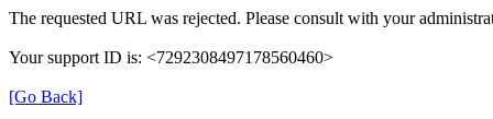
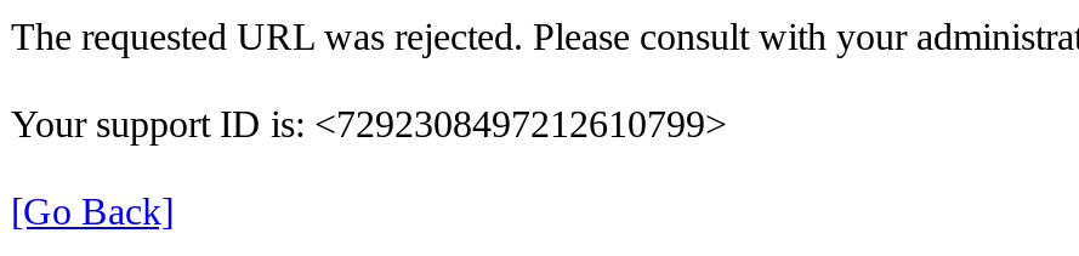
[9,48,333,67] Your support ID is: <7292308497178560460> -> [11,103,727,144] Your support ID is: <7292308497212610799>

